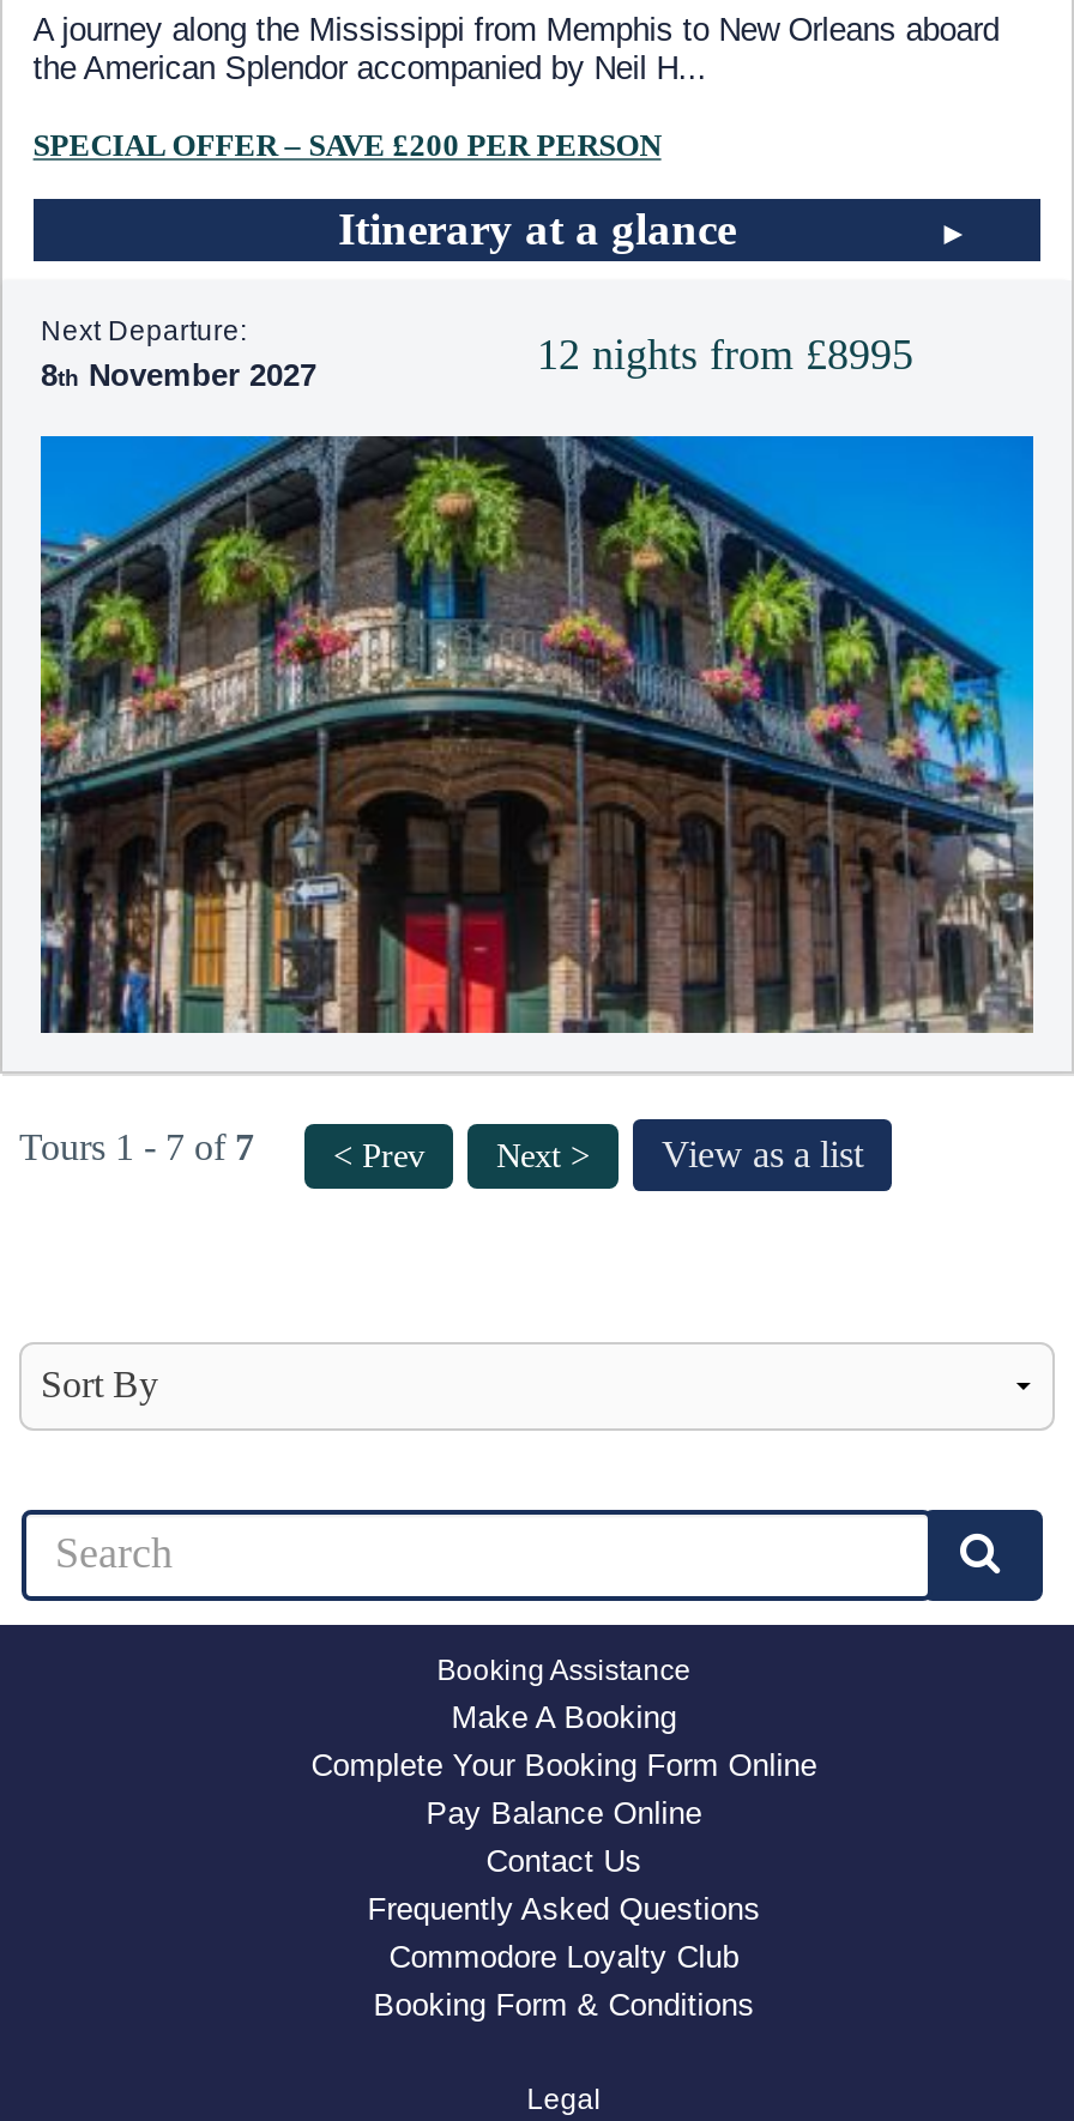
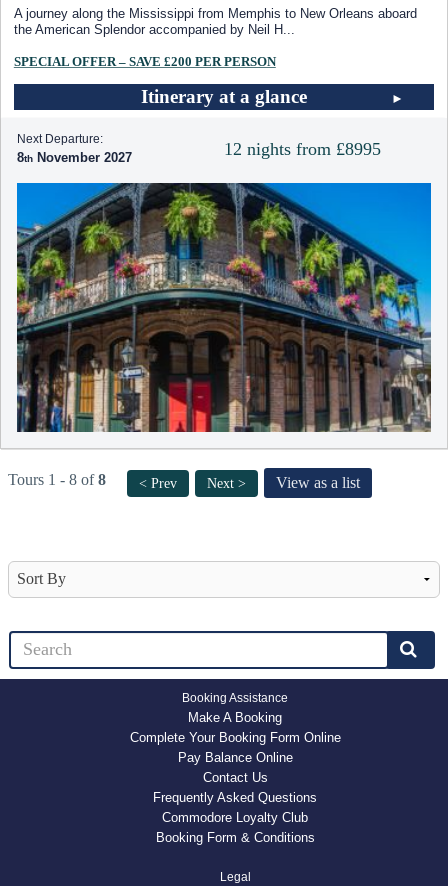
[19,1125,254,1166] Tours 1 - 7 of 7 -> [8,471,106,488] Tours 1 - 8 of 8

